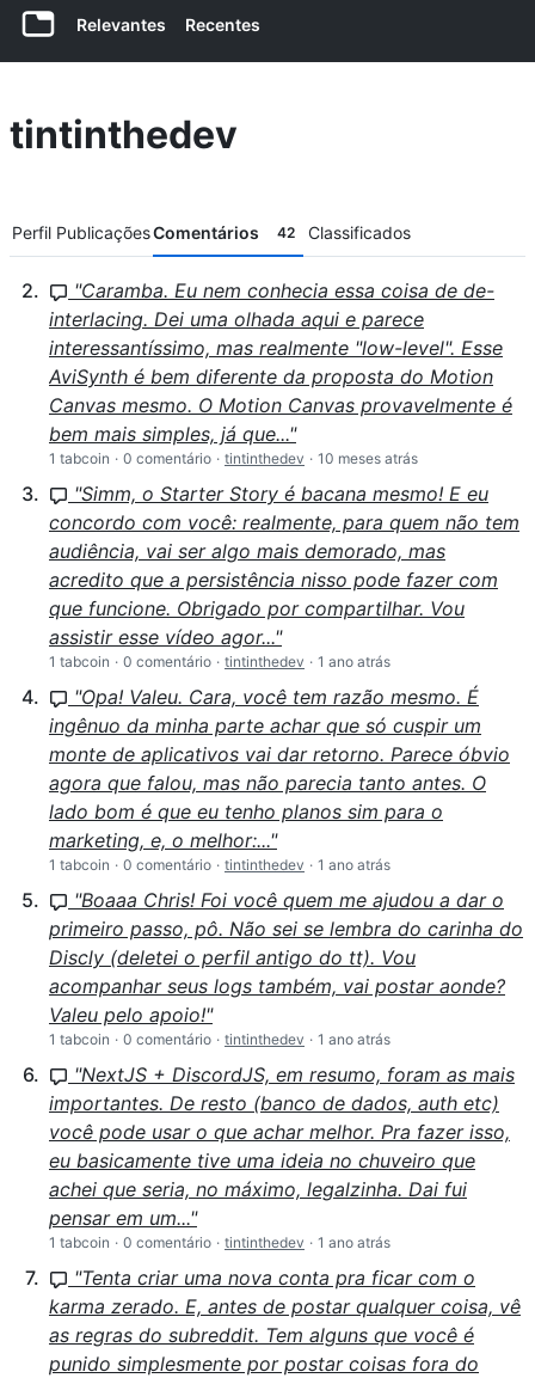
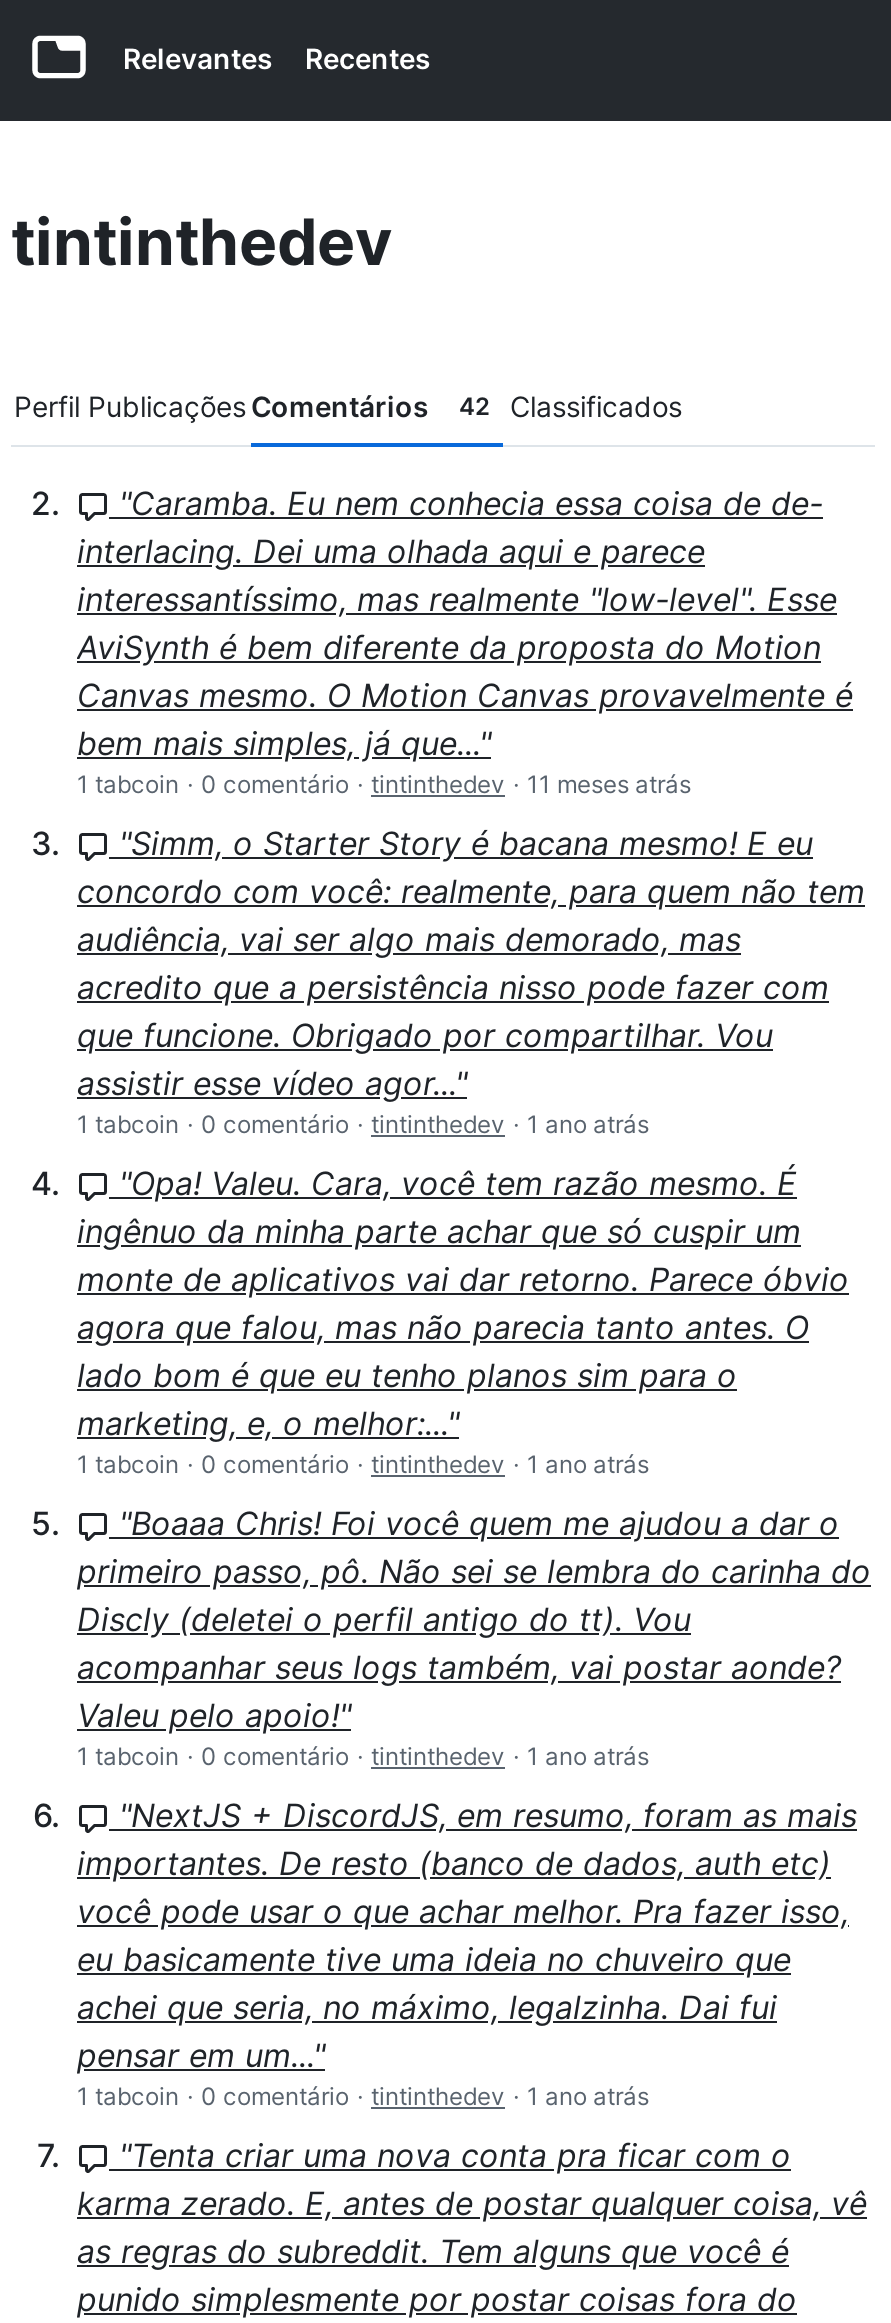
[49,449,418,467] 1 tabcoin · 0 comentário · tintinthedev · 10 meses atrás -> [77,769,691,799] 1 tabcoin · 0 comentário · tintinthedev · 11 meses atrás

